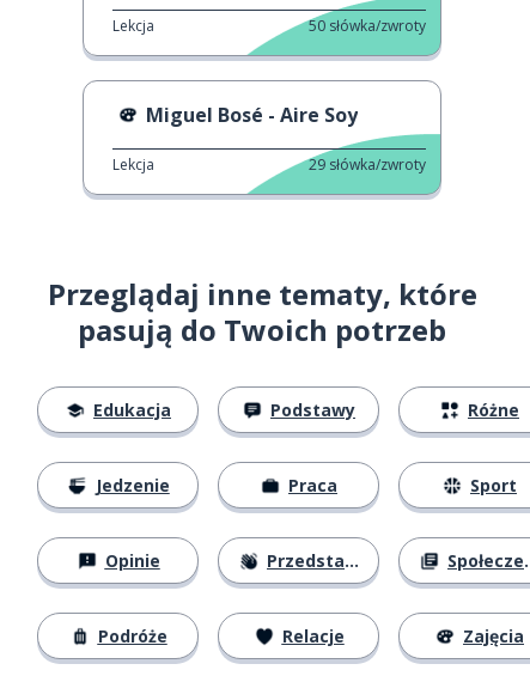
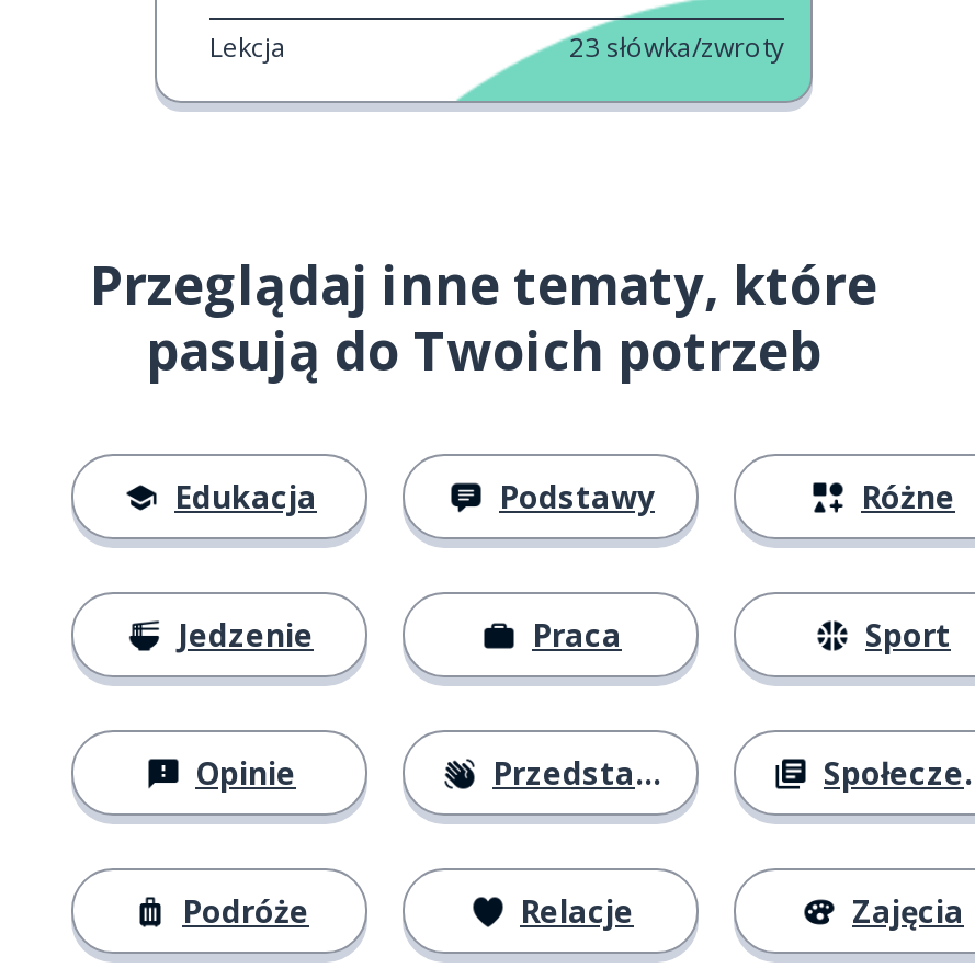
[112,15,426,174] 50 słówka/zwroty | Miguel Bosé - Aire Soy | Lekcja | 29 słówka/zwroty -> [569,28,784,65] 23 słówka/zwroty

